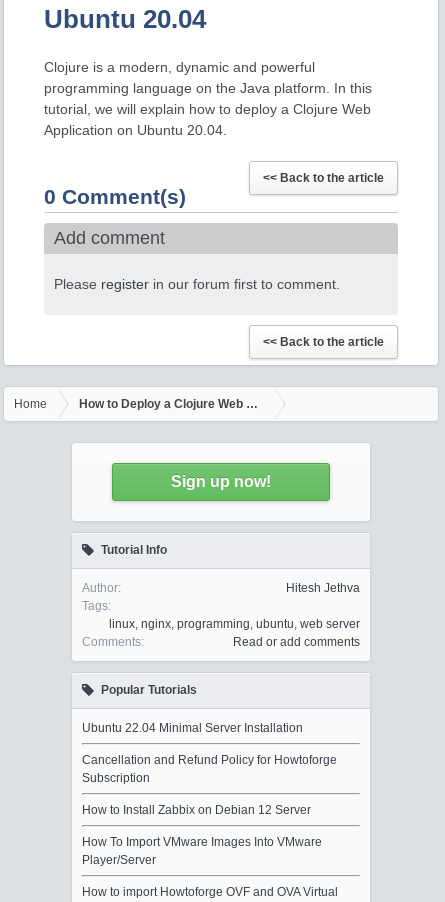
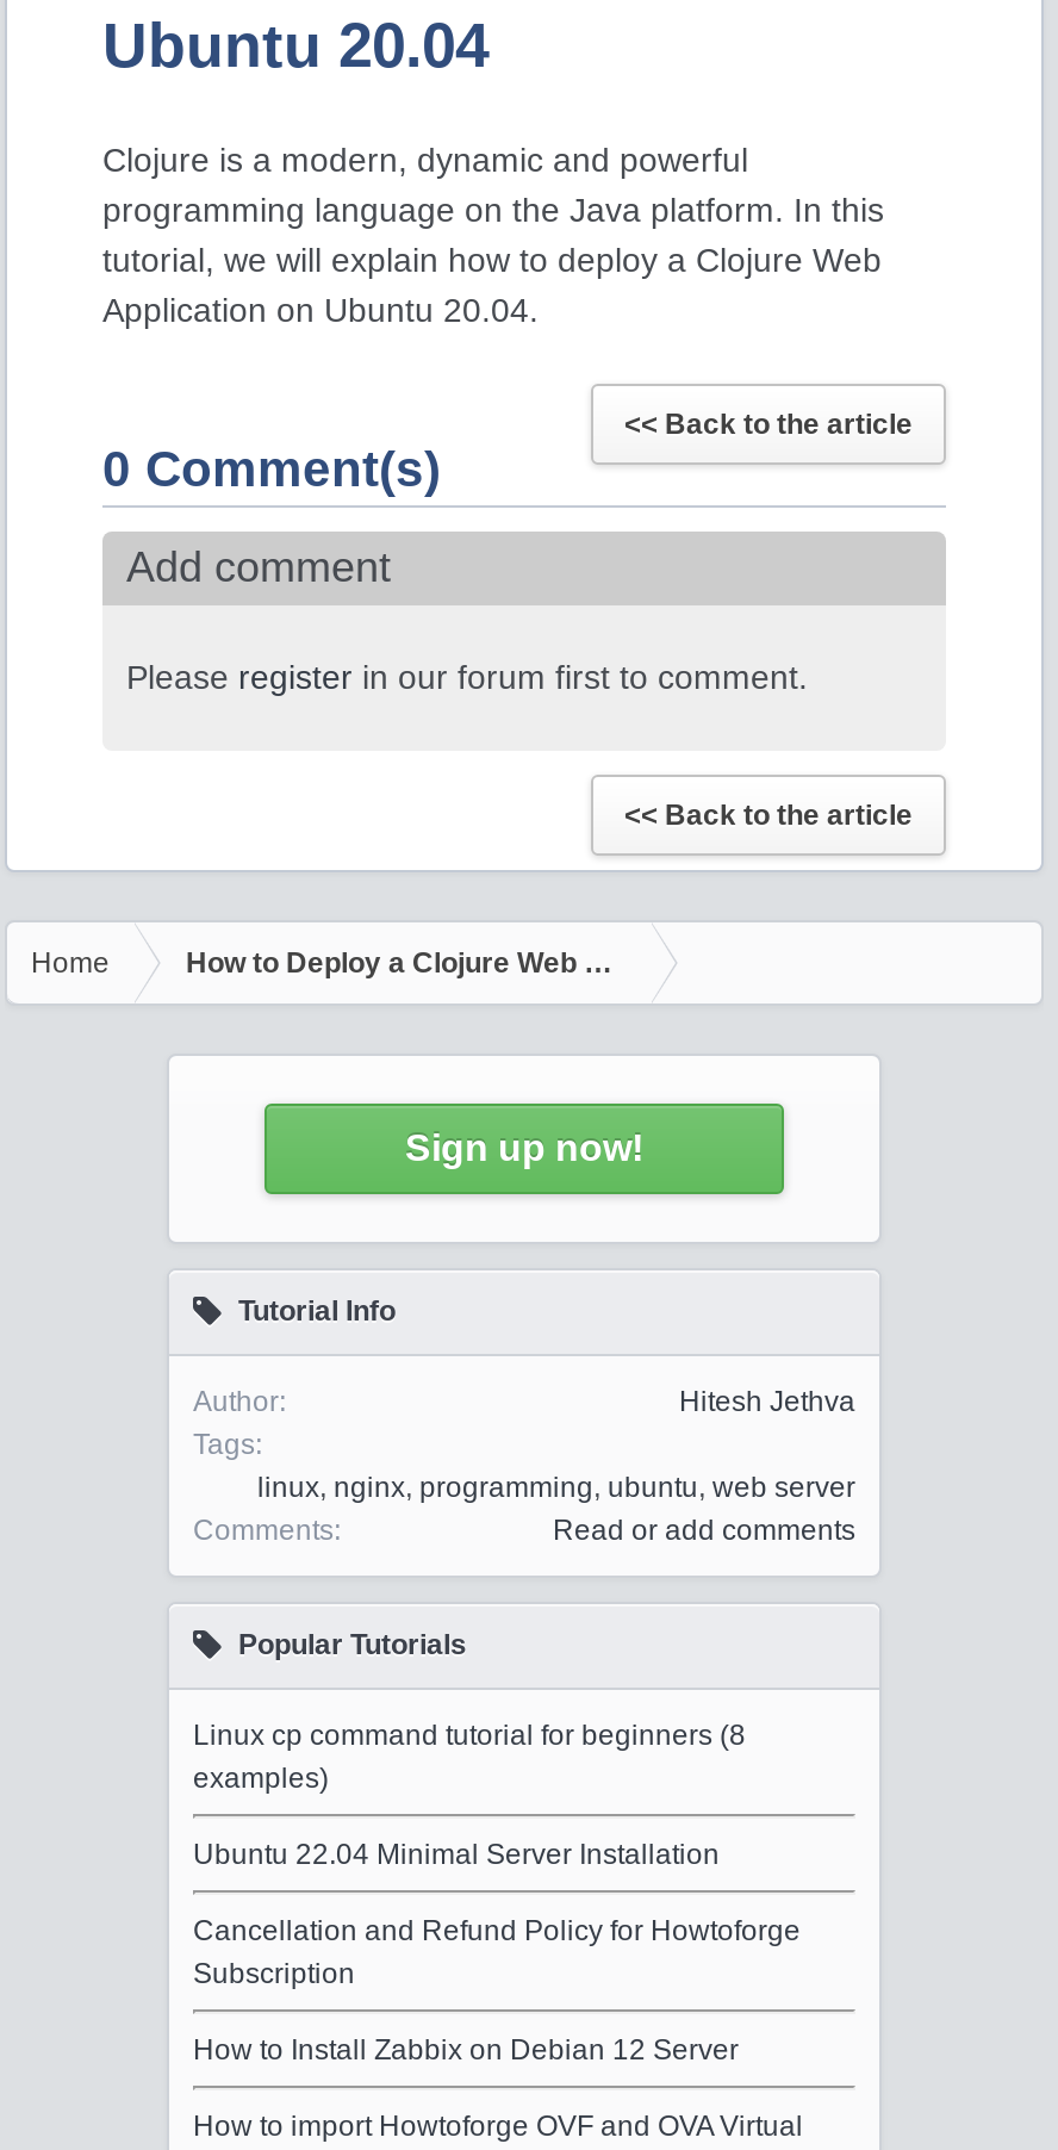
none -> [193,1719,746,1795] Linux cp command tutorial for beginners (8 | examples)
moved [82,721,337,817] -> [193,1838,801,2067]: Ubuntu 22.04 Minimal Server Installation | Cancellation and Refund Policy for Howtoforge | Subscription | How to Install Zabbix on Debian 12 Server
[82,835,322,867] How To Import VMware Images Into VMware | Player/Server -> none

